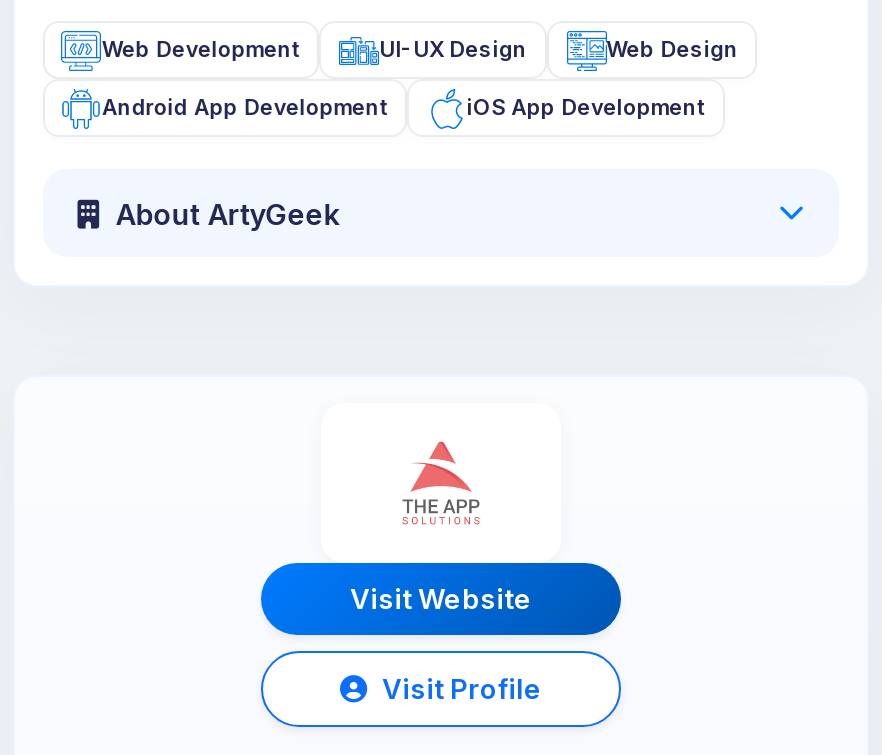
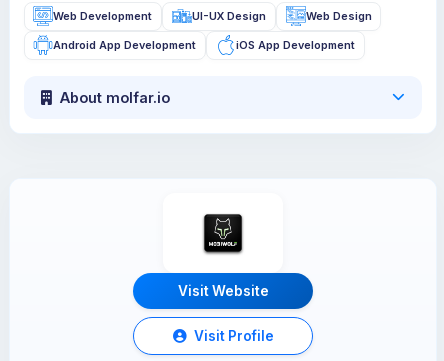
[115,197,339,231] About ArtyGeek -> [60,89,170,106] About molfar.io
[401,441,481,527] [image] -> [202,212,244,255] [image]

